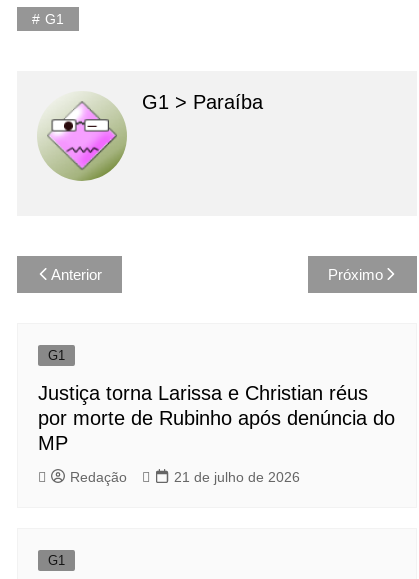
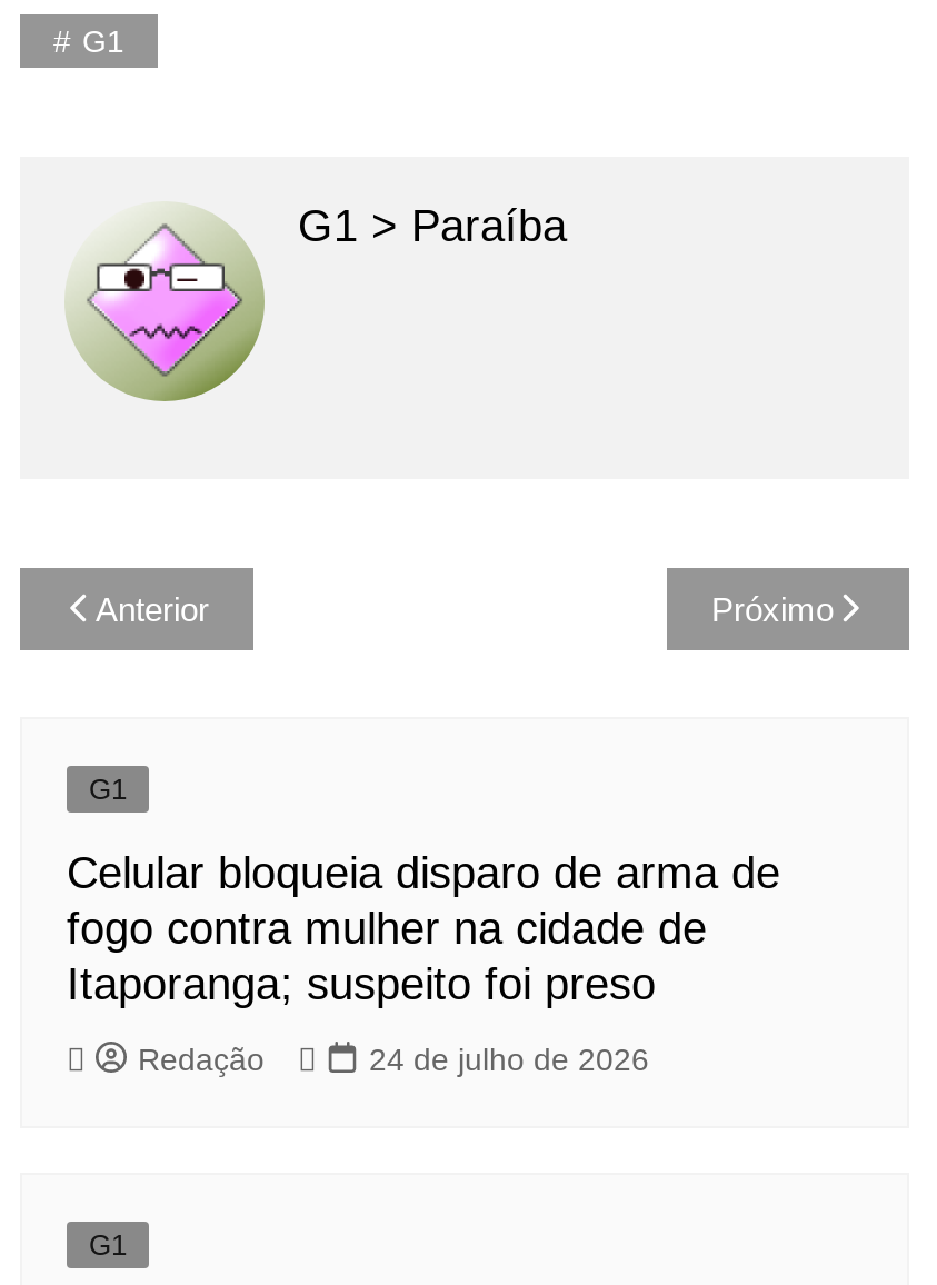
[38,382,395,454] Justiça torna Larissa e Christian réus | por morte de Rubinho após denúncia do | MP -> [67,849,780,1009] Celular bloqueia disparo de arma de | fogo contra mulher na cidade de | Itaporanga; suspeito foi preso
[174,469,300,485] 21 de julho de 2026 -> [369,1041,649,1077] 24 de julho de 2026

